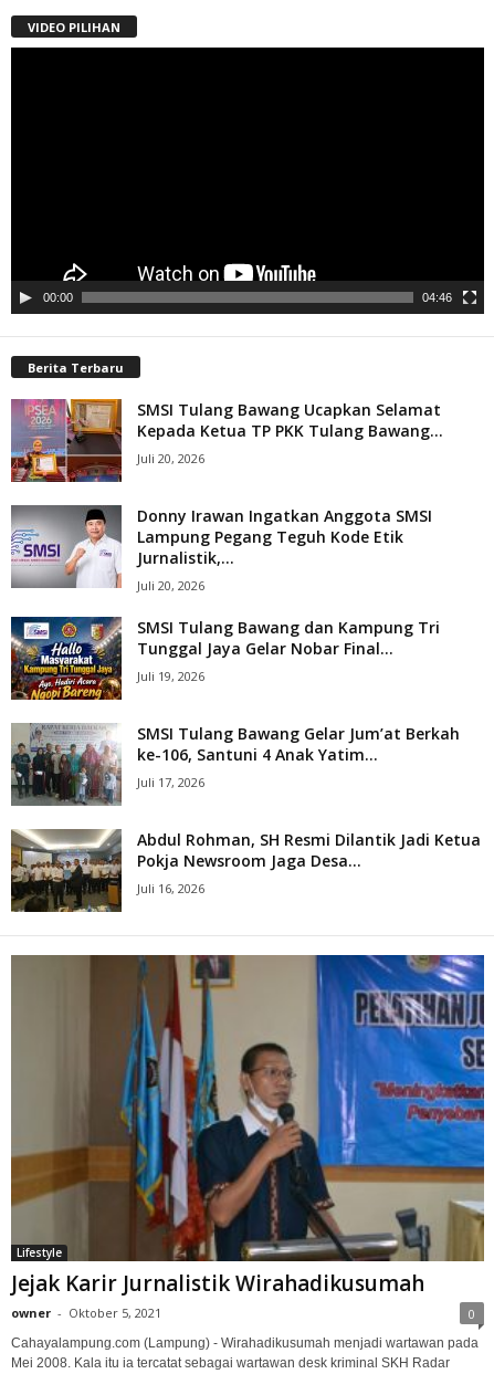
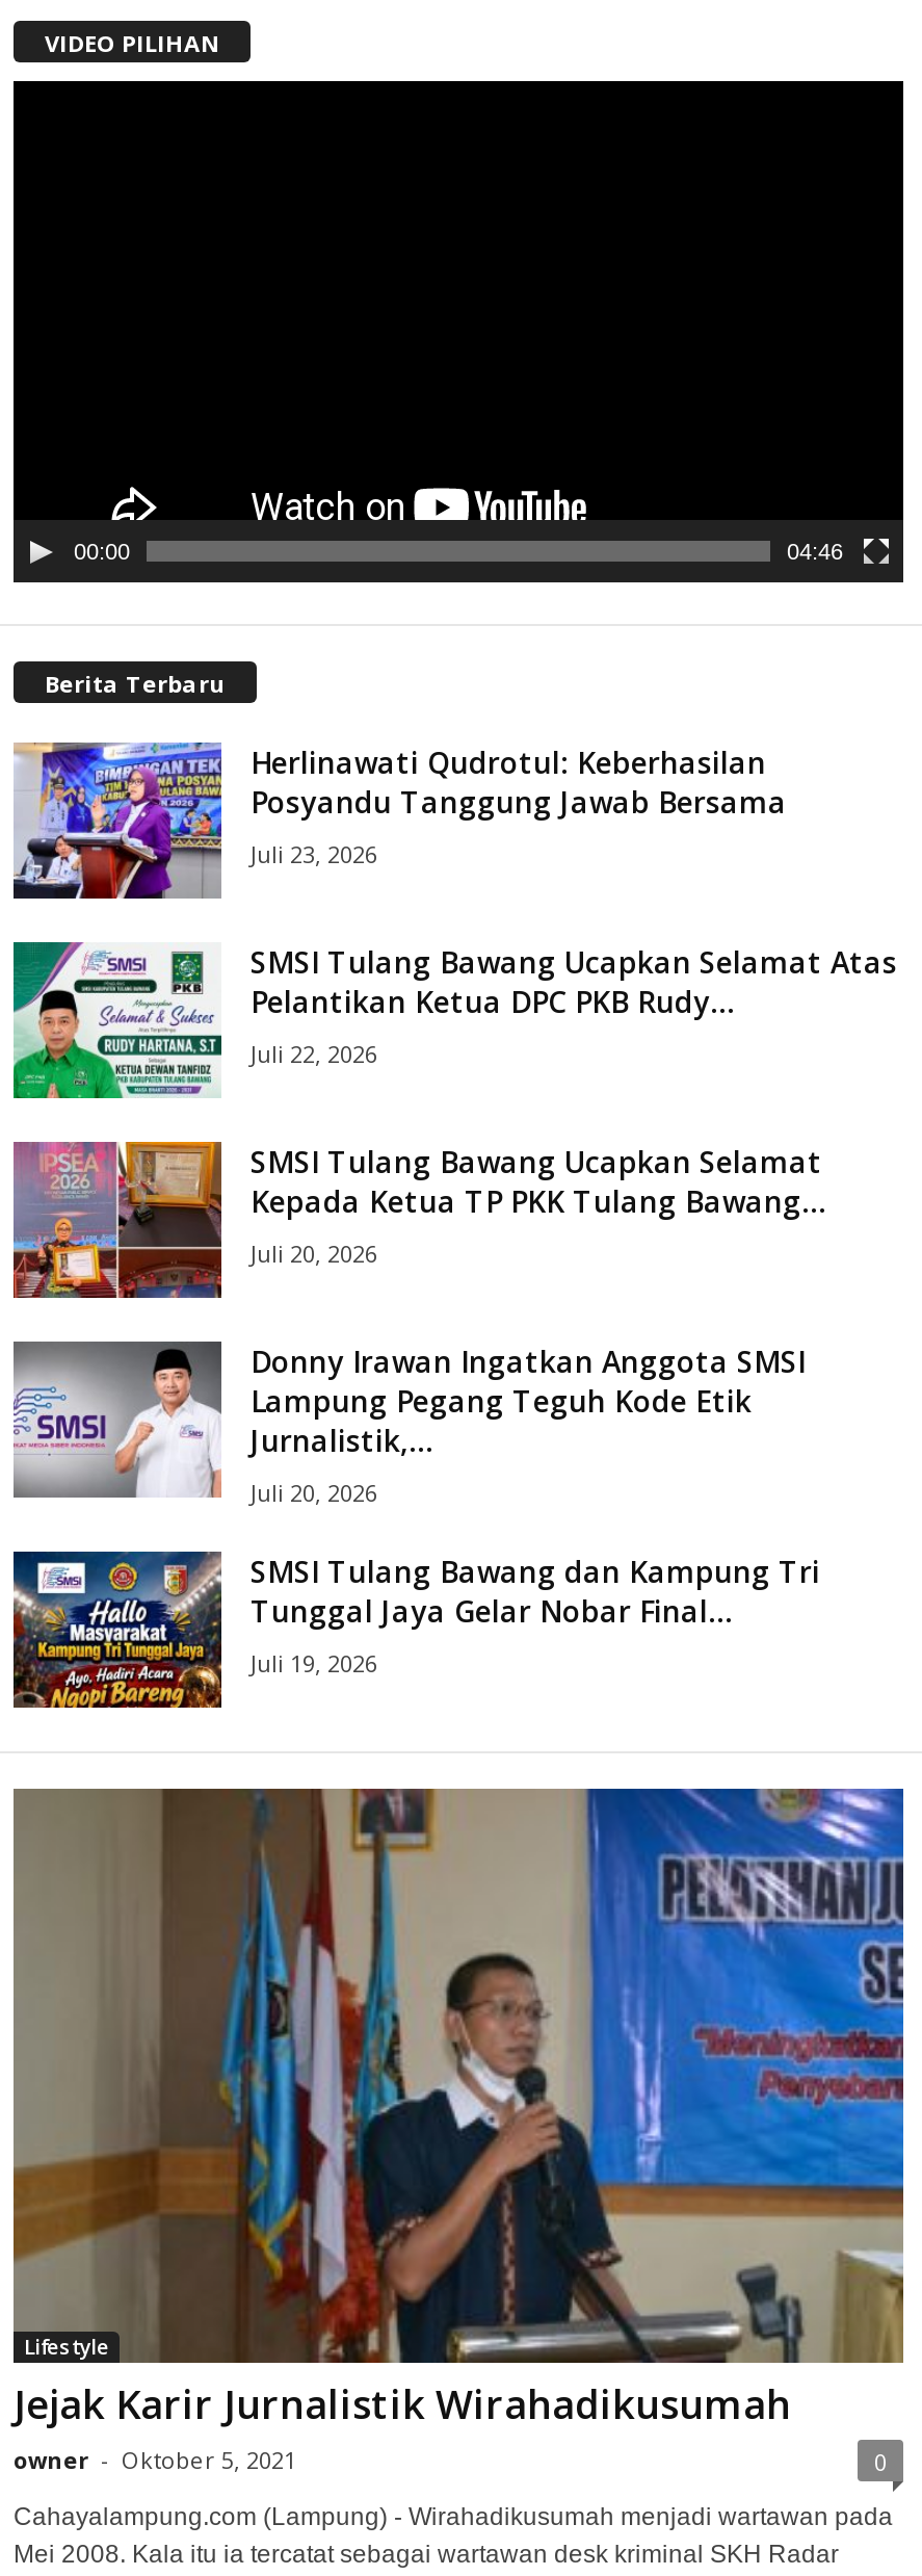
none -> [11,942,221,1100] [image]
none -> [14,740,897,1069] [image] | Herlinawati Qudrotul: Keberhasilan | Posyandu Tanggung Jawab Bersama | Juli 23, 2026 | SMSI Tulang Bawang Ucapkan Selamat Atas | Pelantikan Ketua DPC PKB Rudy... | Juli 22, 2026
moved [10,397,443,684] -> [11,1138,826,1678]: [image] | SMSI Tulang Bawang Ucapkan Selamat | Kepada Ketua TP PKK Tulang Bawang... | ... | Tunggal Jaya Gelar Nobar Final... | Juli 19, 2026
[11,722,481,896] [image] | SMSI Tulang Bawang Gelar Jum’at Berkah | ke-106, Santuni 4 Anak Yatim... | Juli 17, 2026 | Abdul Rohman, SH Resmi Dilantik Jadi Ketua | Pokja Newsroom Jaga Desa... | Juli 16, 2026 -> none
[12,829,122,914] [image] -> none

